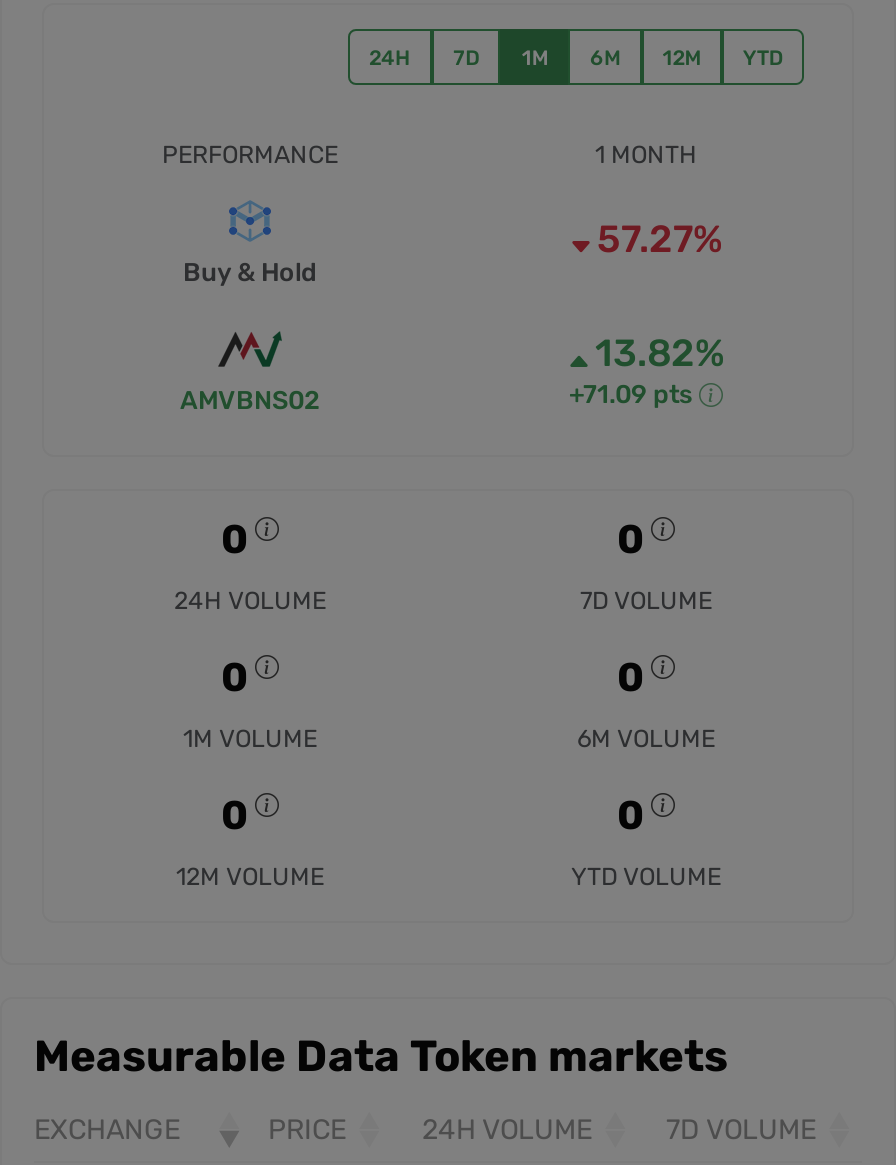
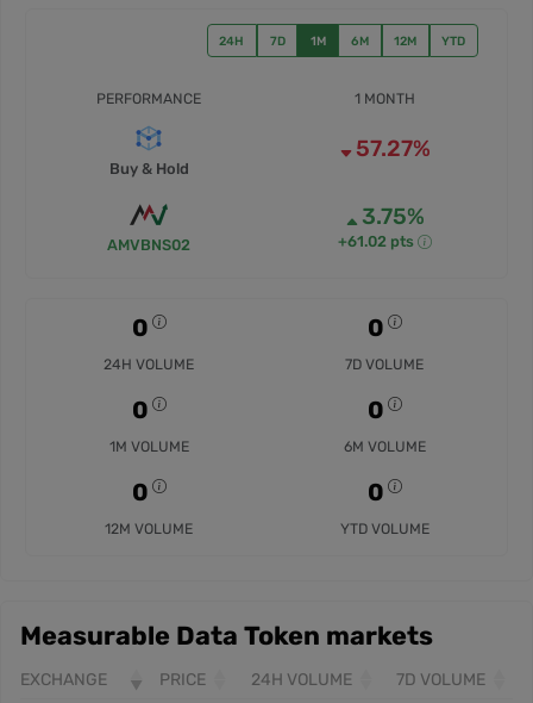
[595,329,725,375] 13.82% -> [361,203,424,230] 3.75%
[569,379,693,409] +71.09 pts -> [337,233,413,250] +61.02 pts

